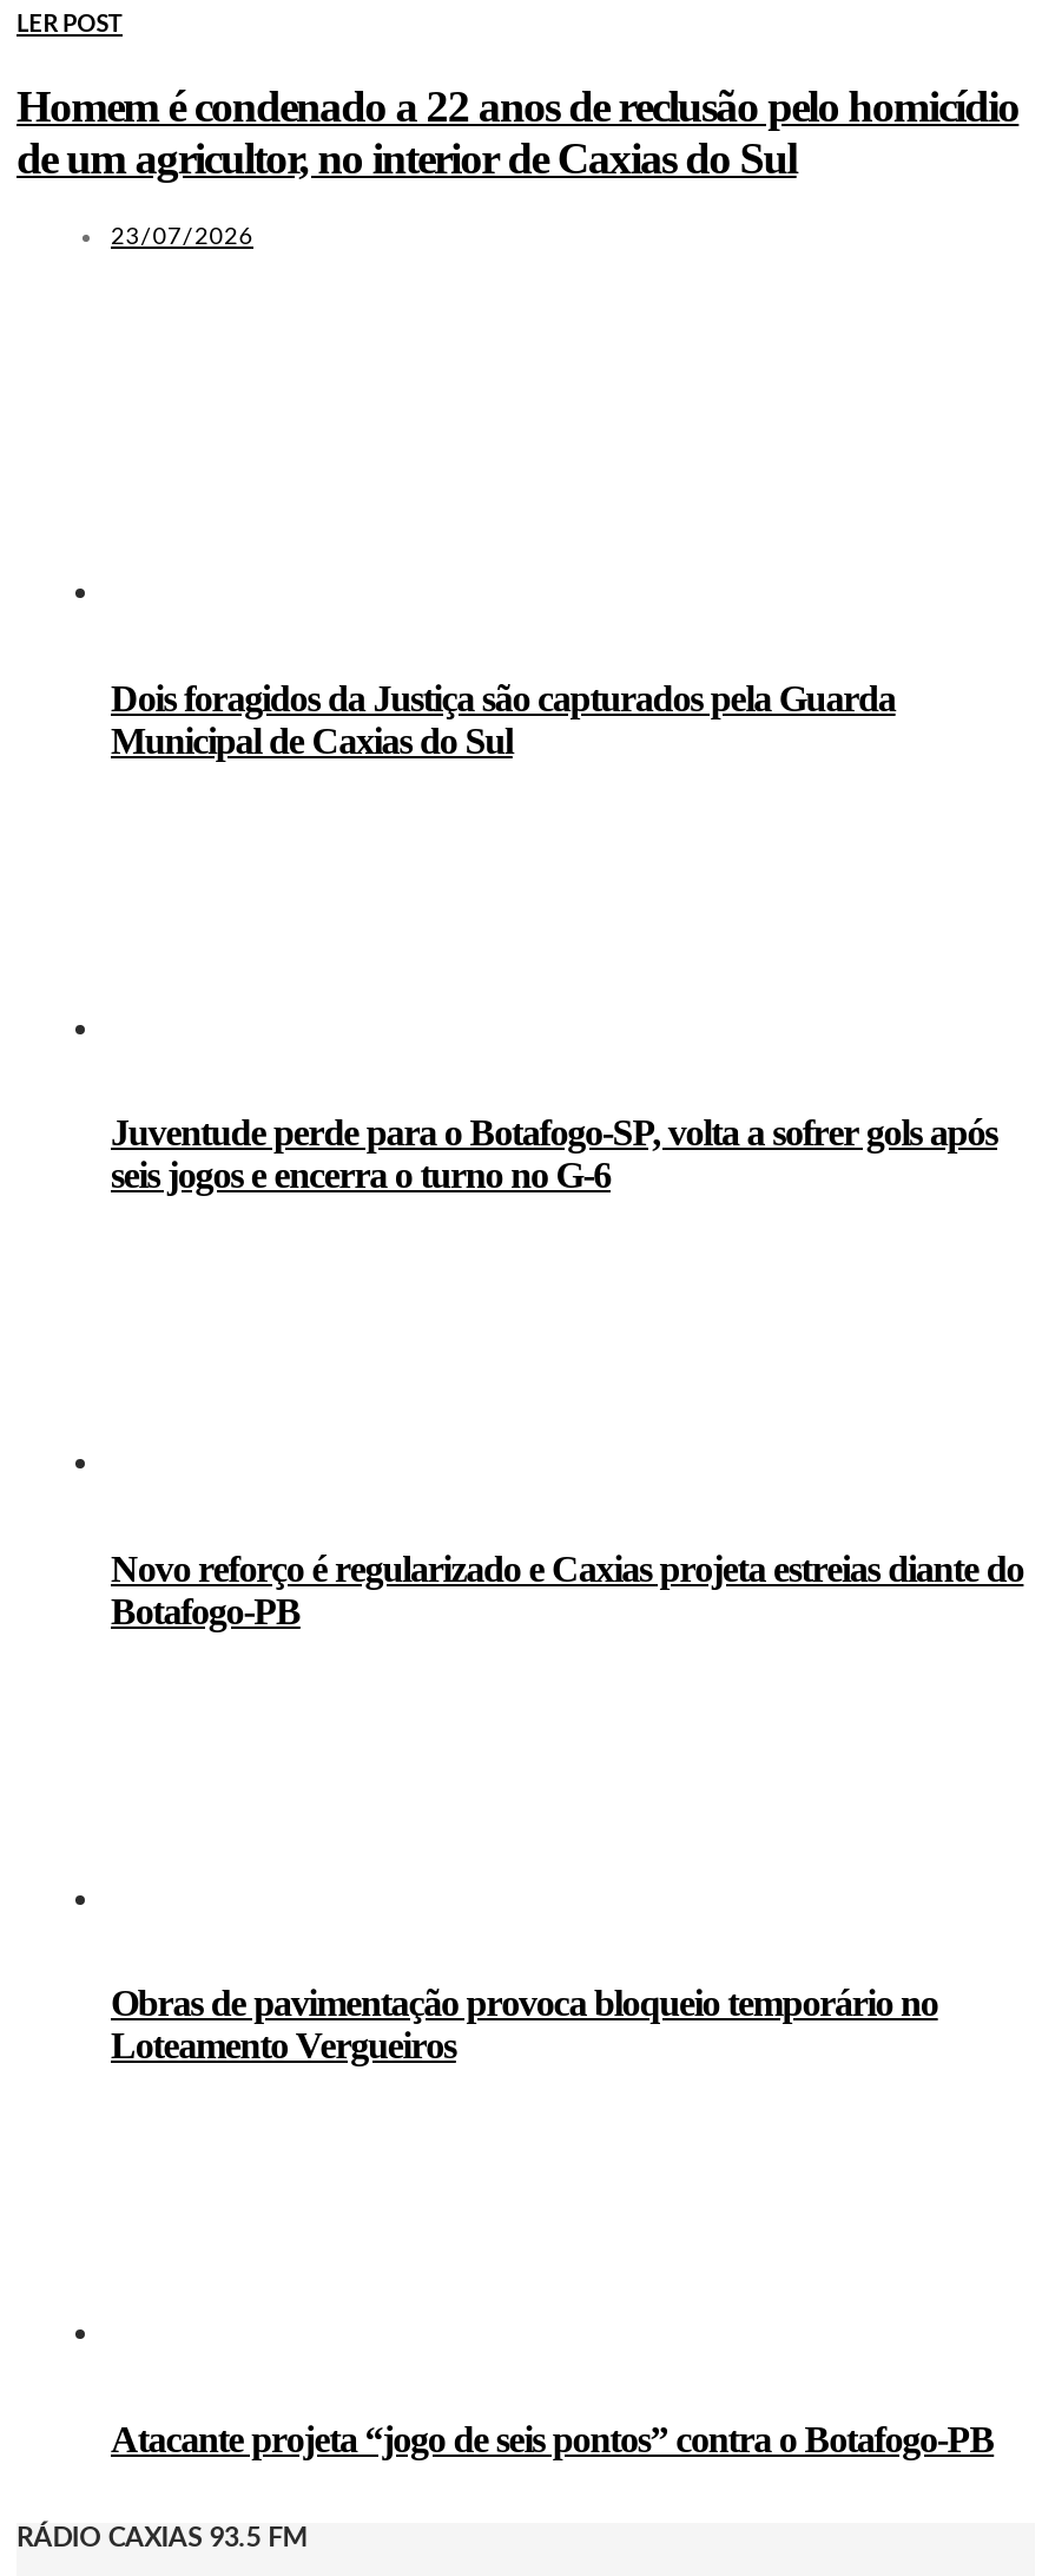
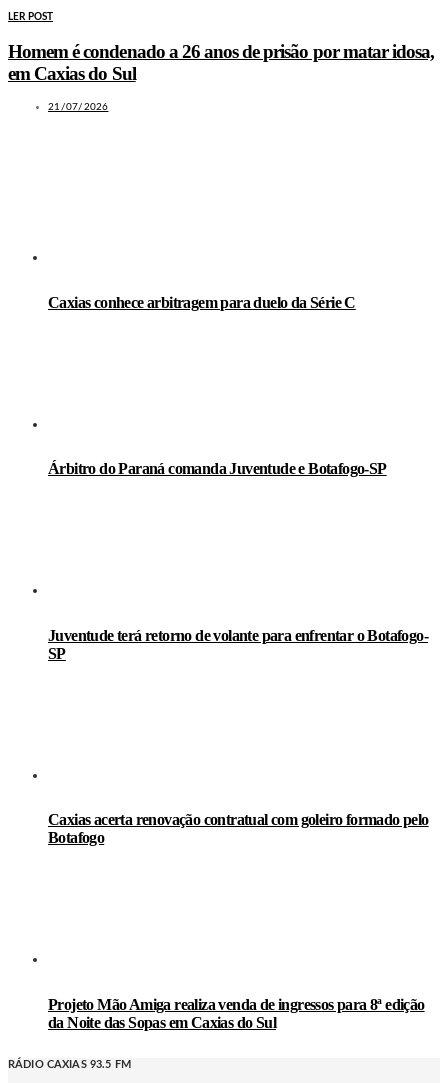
[17,81,1019,183] Homem é condenado a 22 anos de reclusão pelo homicídio | de um agricultor, no interior de Caxias do Sul -> [8,41,434,84] Homem é condenado a 26 anos de prisão por matar idosa, | em Caxias do Sul
[111,225,253,248] 23/07/2026 -> [48,102,108,112] 21/07/2026
[111,678,895,761] Dois foragidos da Justiça são capturados pela Guarda | Municipal de Caxias do Sul -> [48,294,356,311] Caxias conhece arbitragem para duelo da Série C
[111,1113,997,1196] Juventude perde para o Botafogo-SP, volta a sofrer gols após | seis jogos e encerra o turno no G-6 -> [48,460,387,477] Árbitro do Paraná comanda Juventude e Botafogo-SP
[111,1548,1024,1631] Novo reforço é regularizado e Caxias projeta estreias diante do | Botafogo-PB -> [48,627,428,662] Juventude terá retorno de volante para enfrentar o Botafogo- | SP
[111,1983,938,2066] Obras de pavimentação provoca bloqueio temporário no | Loteamento Vergueiros -> [48,811,429,846] Caxias acerta renovação contratual com goleiro formado pelo | Botafogo
[111,2418,994,2459] Atacante projeta “jogo de seis pontos” contra o Botafogo-PB -> [48,996,425,1031] Projeto Mão Amiga realiza venda de ingressos para 8ª edição | da Noite das Sopas em Caxias do Sul

